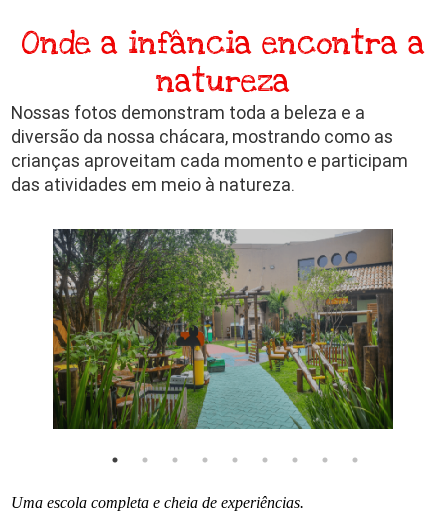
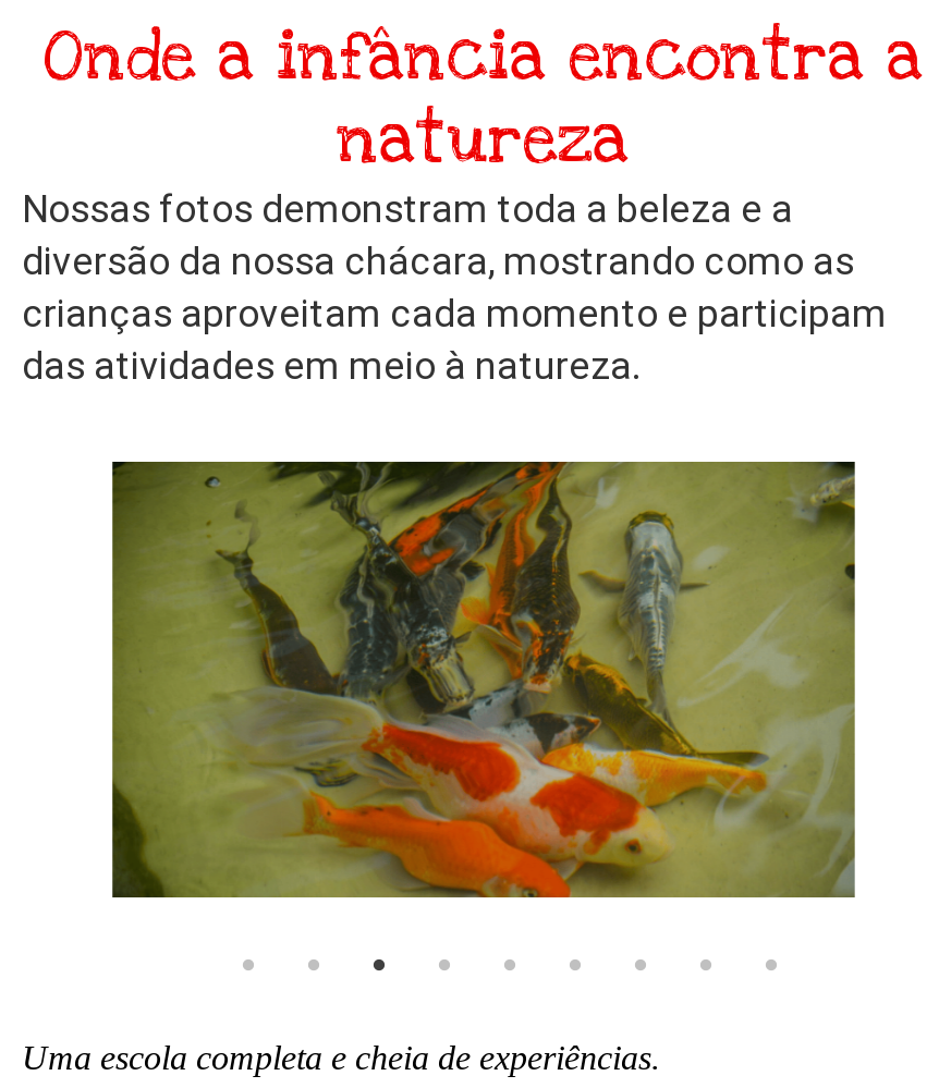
[52,228,394,430] [image] -> [111,460,856,900] [image]

